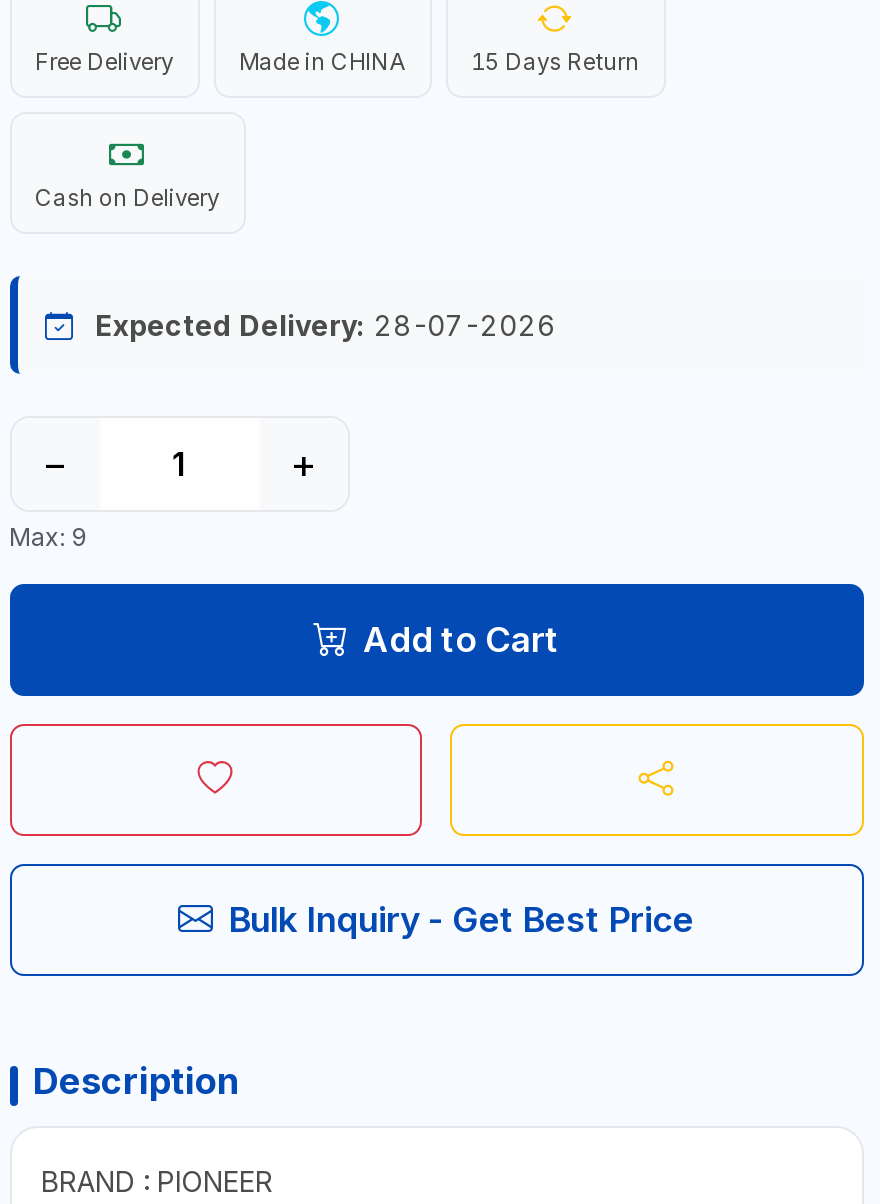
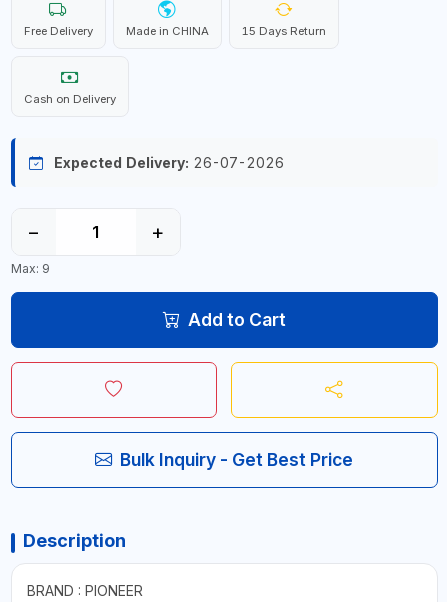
[95,308,555,342] Expected Delivery: 28-07-2026 -> [53,154,283,171] Expected Delivery: 26-07-2026

